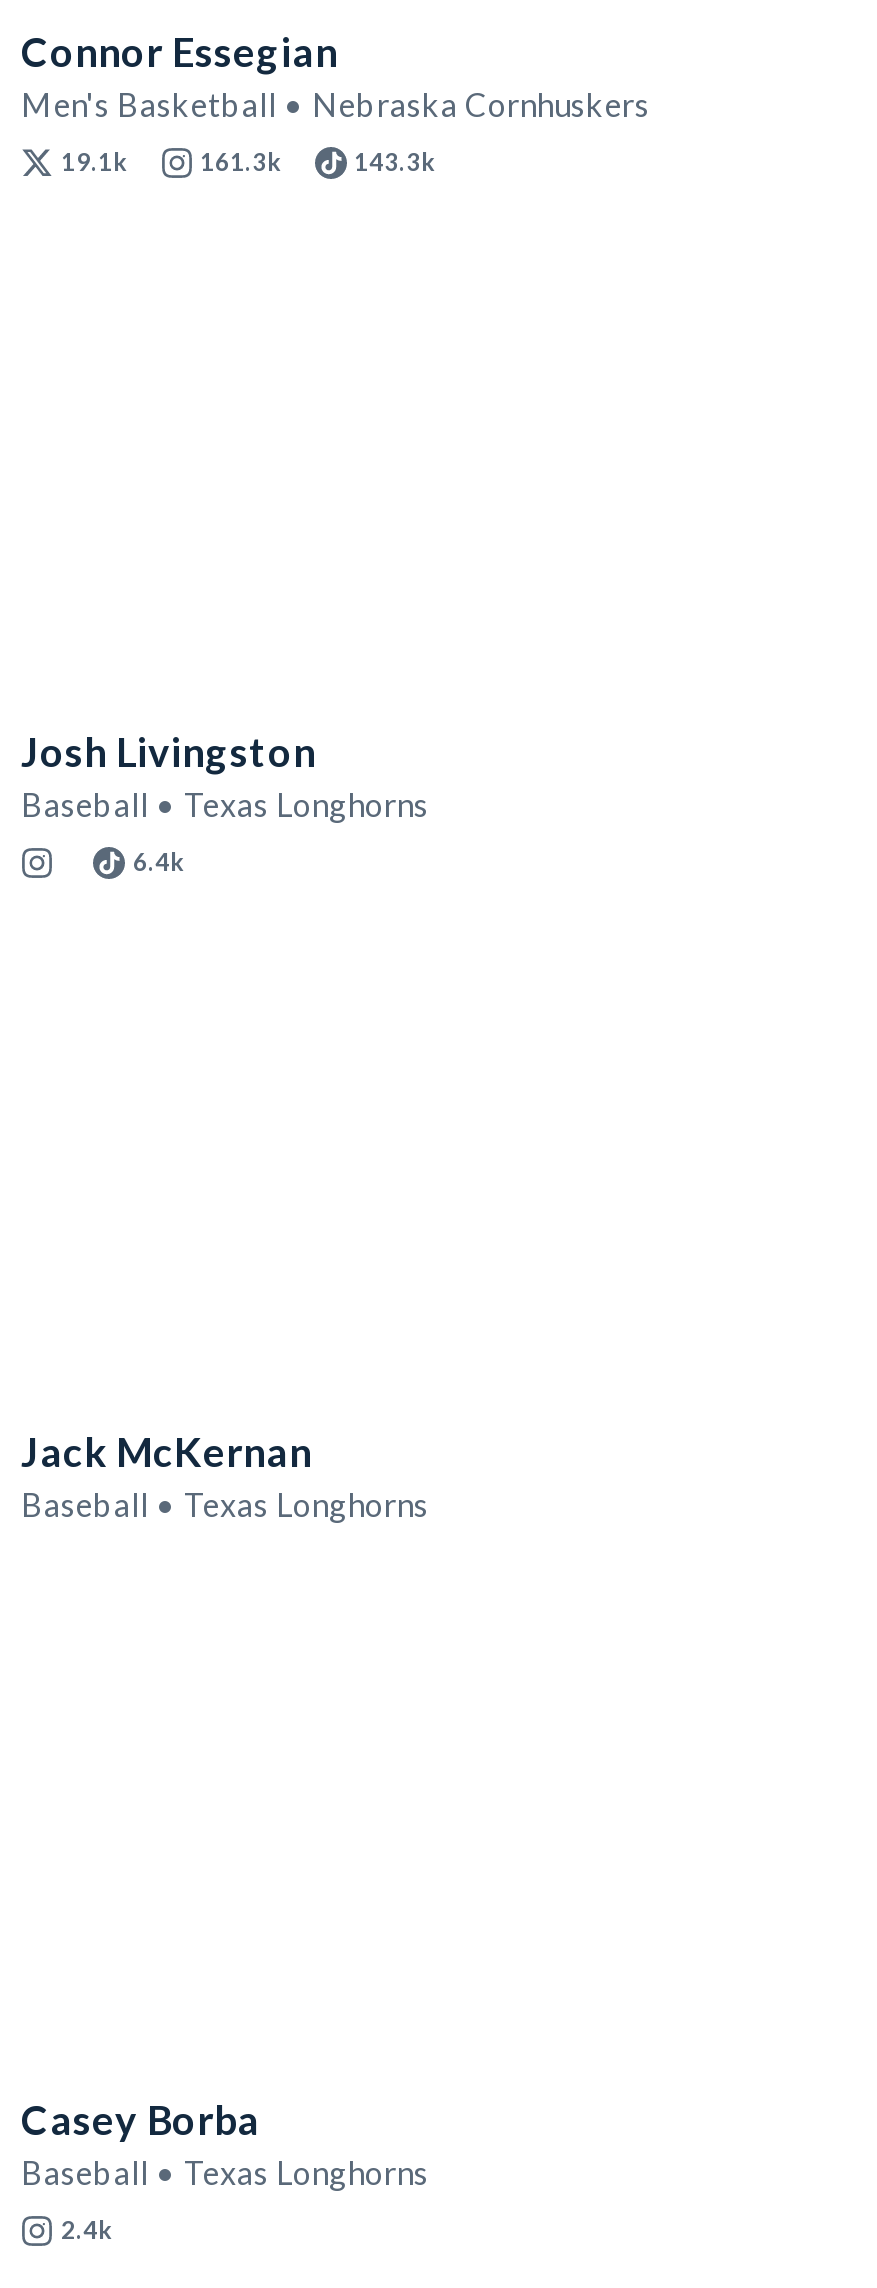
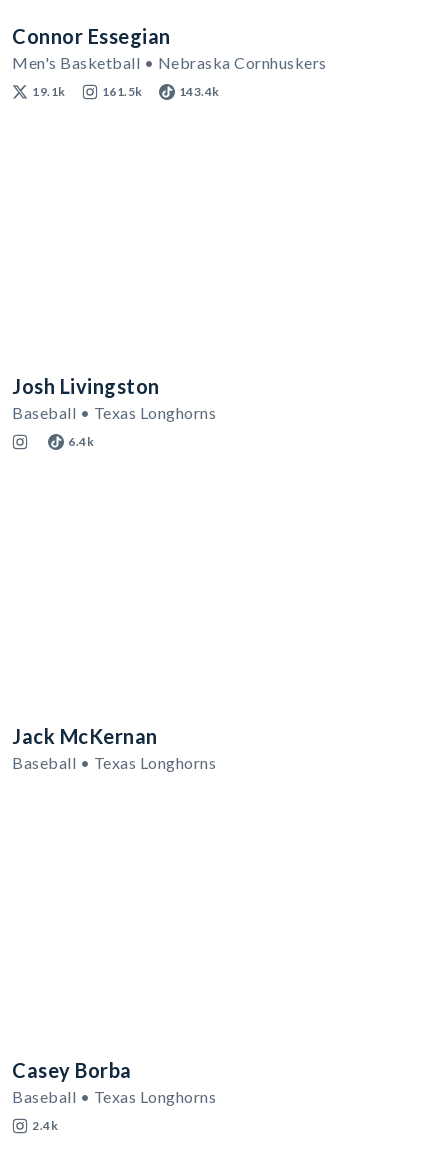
[200,147,436,177] 161.3k | 143.3k -> [101,84,219,99] 161.5k | 143.4k

